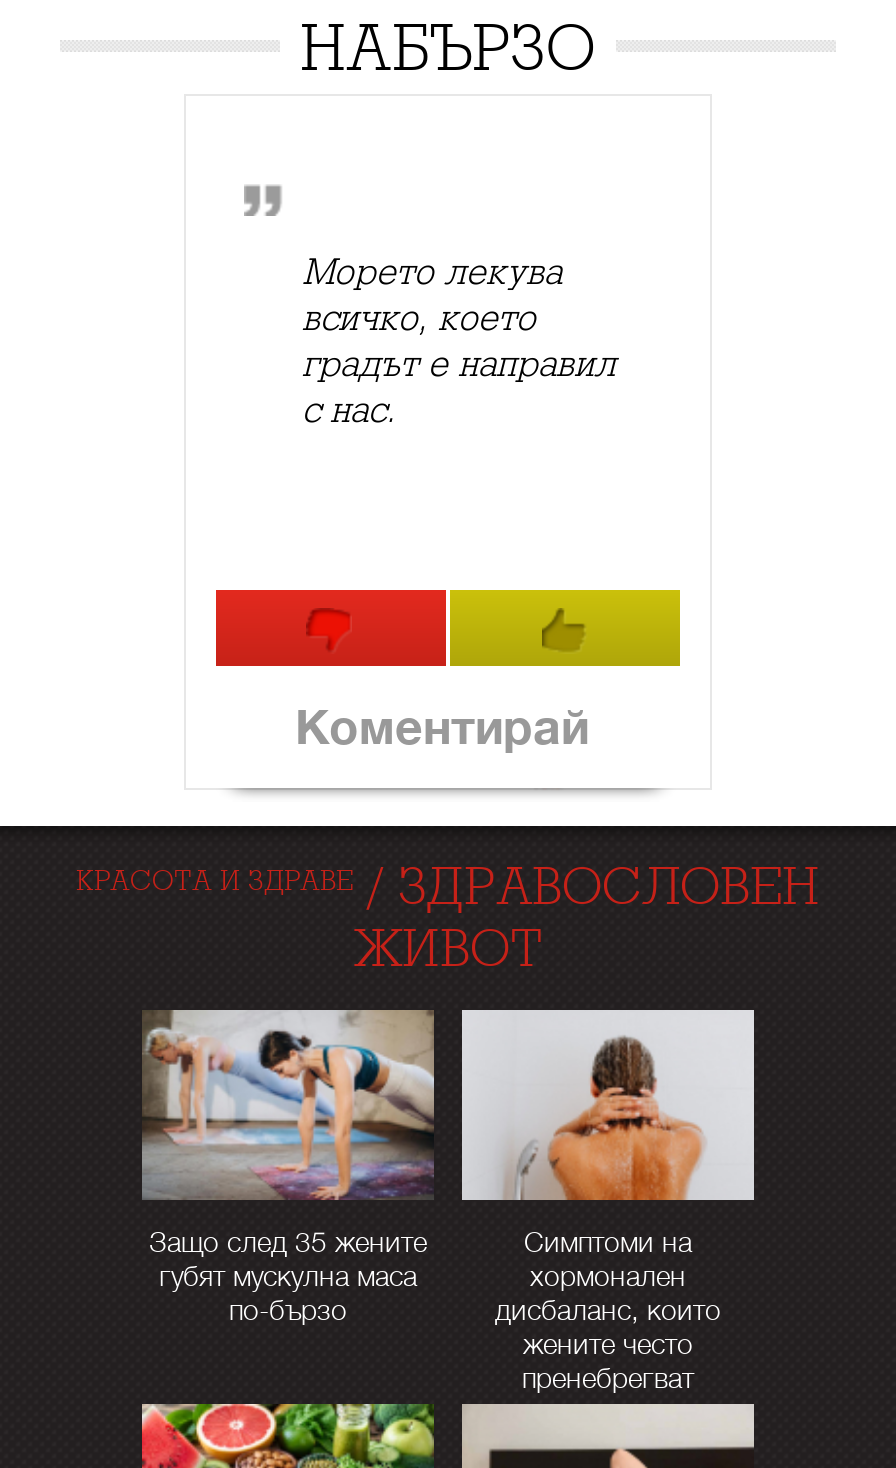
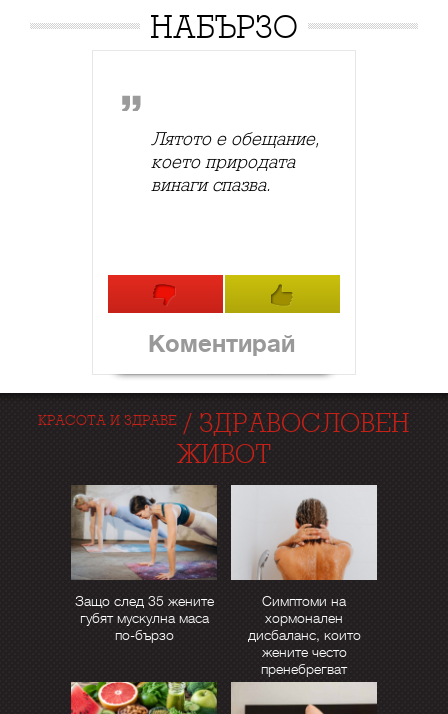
[302,252,616,432] Морето лекува | всичко, което | градът е направил | с нас. -> [151,129,320,196] Лятото е обещание, | което природата | винаги спазва.

